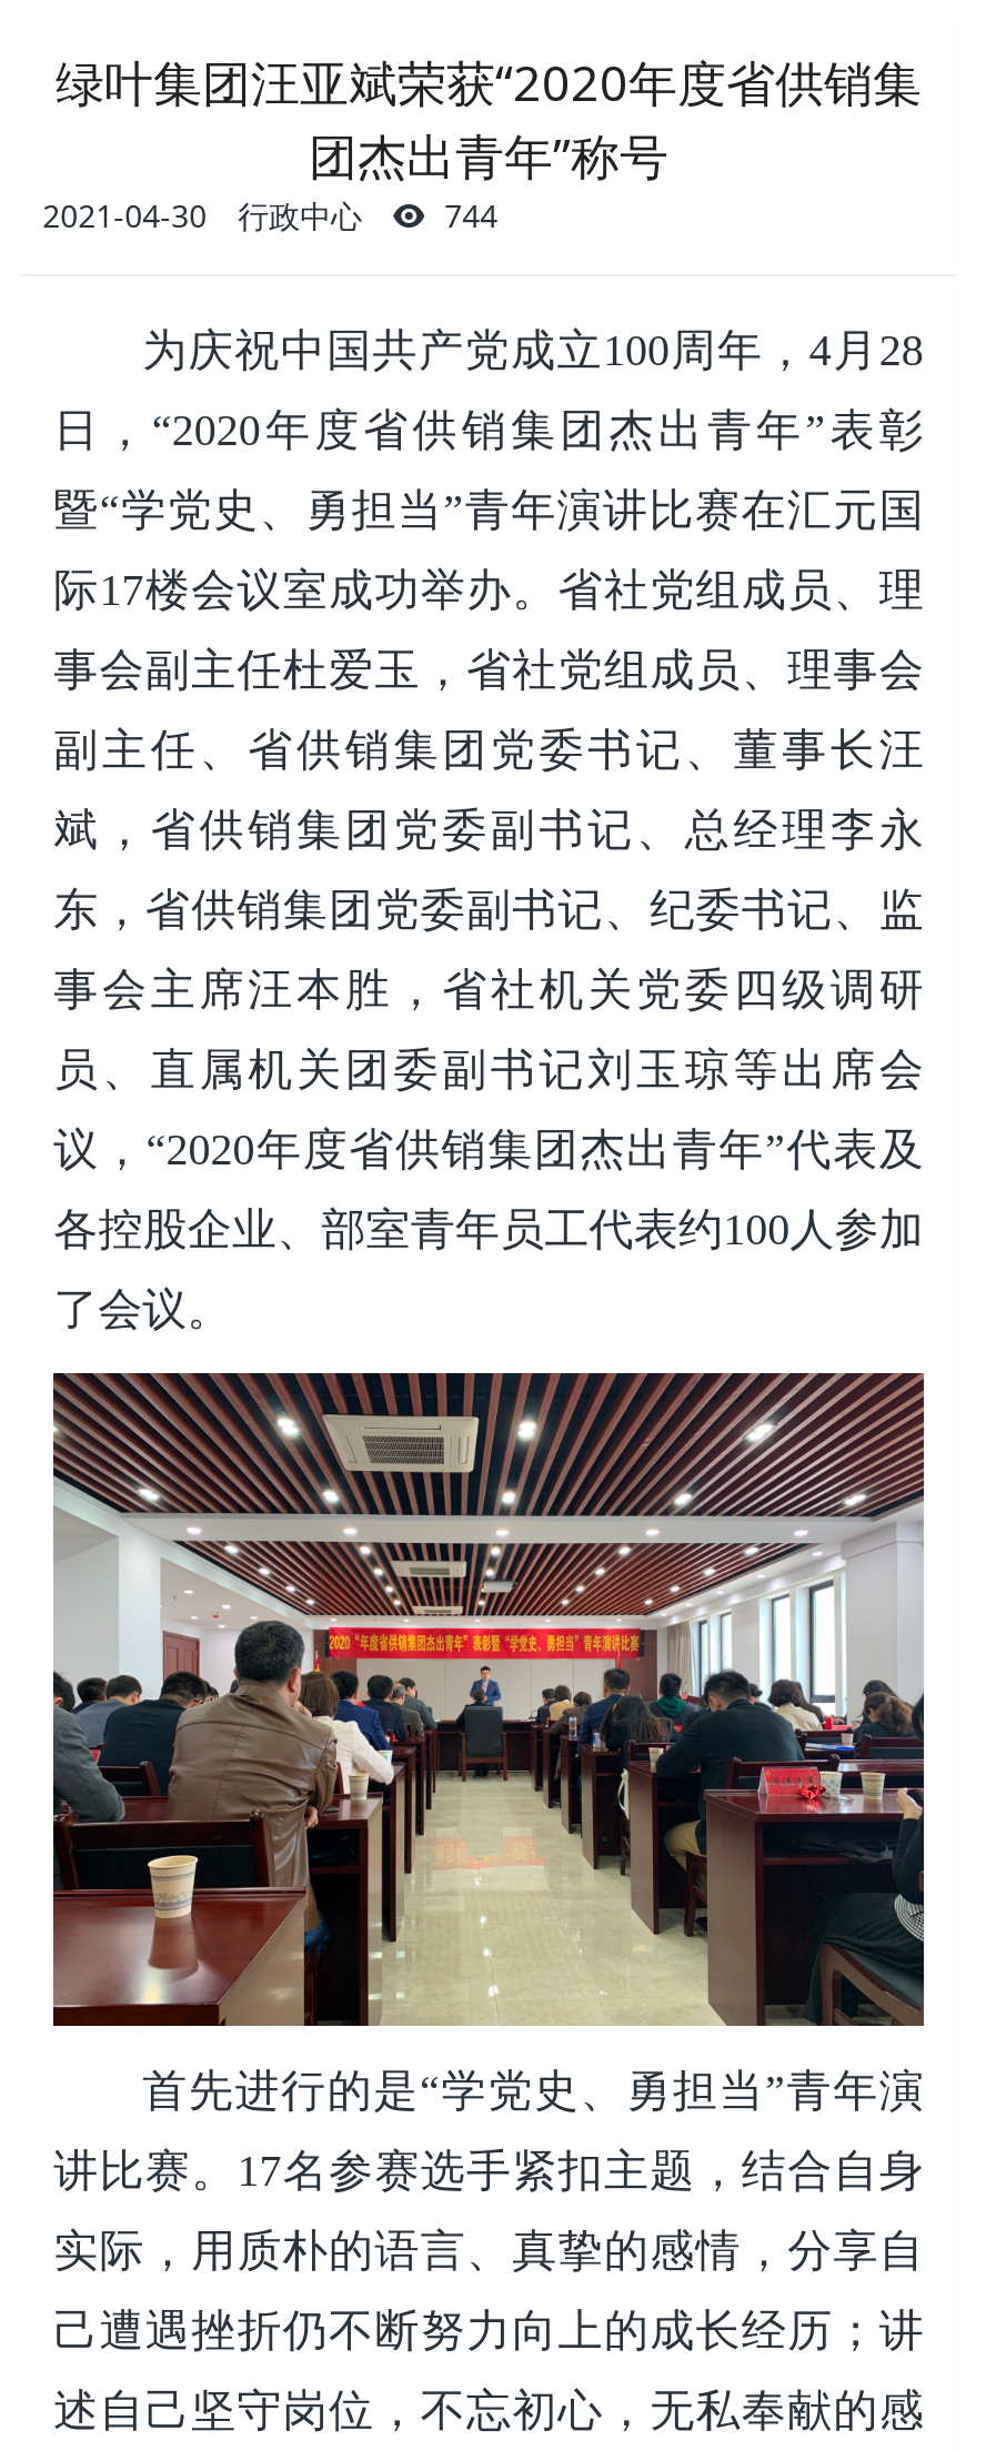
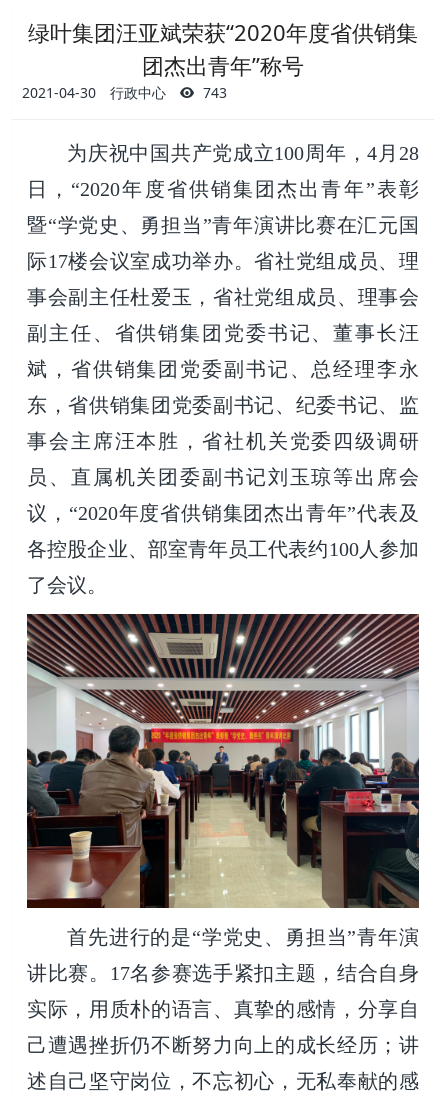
[42,194,498,236] 2021-04-30 行政中心 744 -> [22,83,227,102] 2021-04-30 行政中心 743

